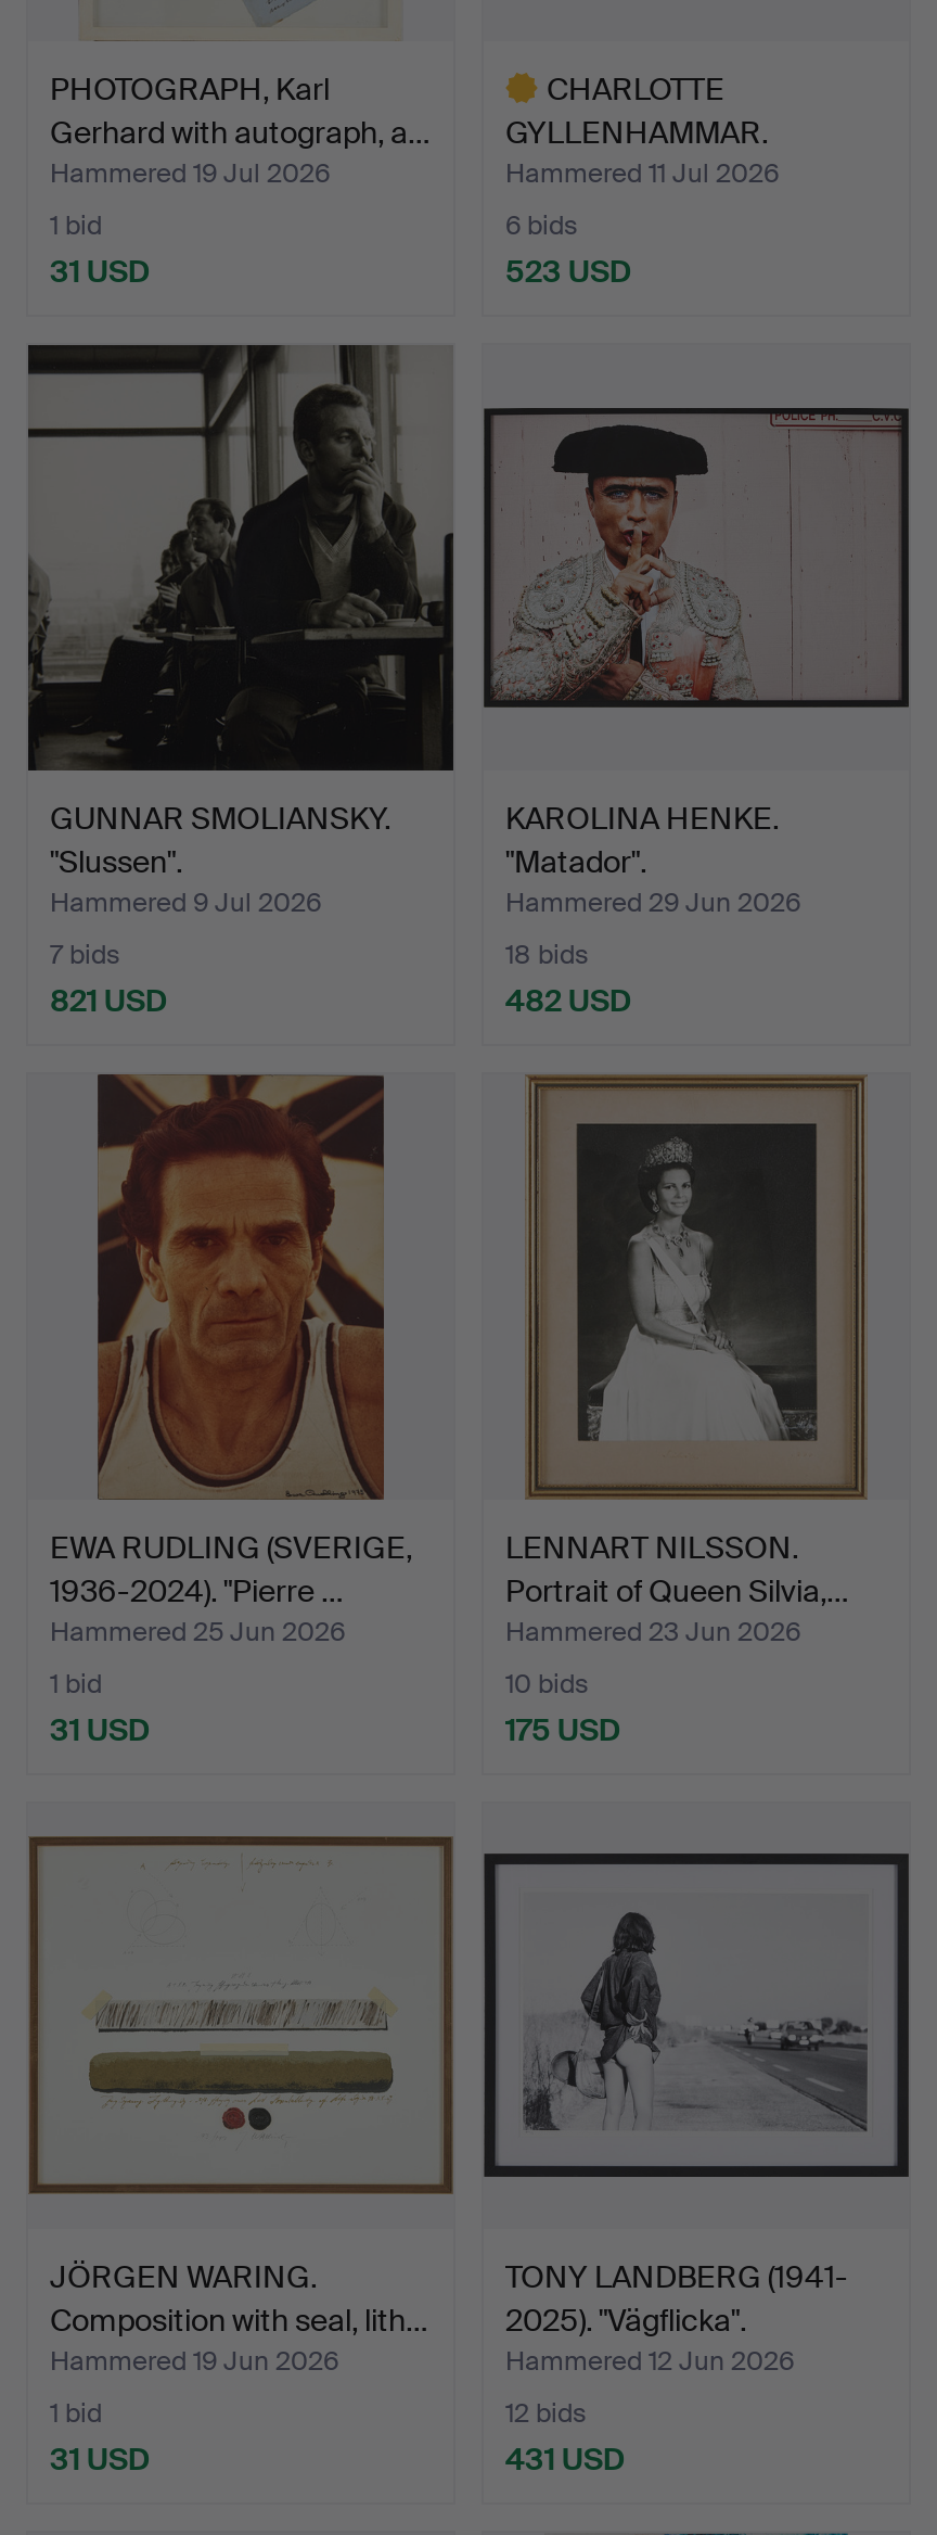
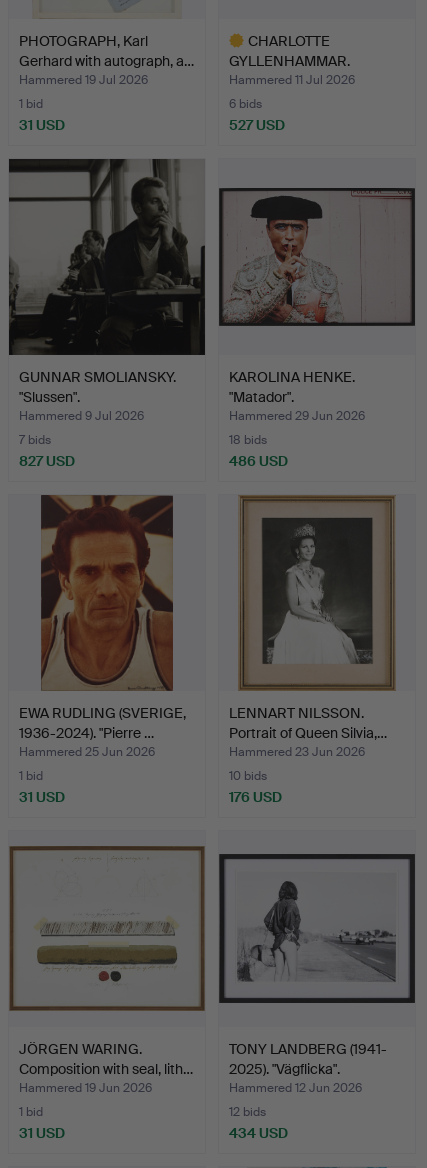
[505,251,631,290] 523 USD -> [229,116,285,134] 527 USD
[50,980,167,1019] 821 USD -> [19,452,75,470] 827 USD
[505,980,631,1019] 482 USD -> [229,452,288,470] 486 USD
[505,1710,620,1749] 175 USD -> [229,788,282,806] 176 USD
[505,2439,625,2478] 431 USD -> [229,1124,288,1142] 434 USD

